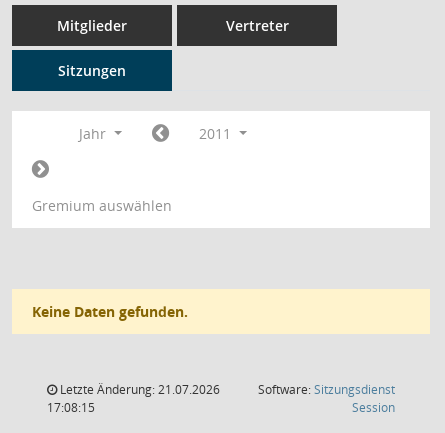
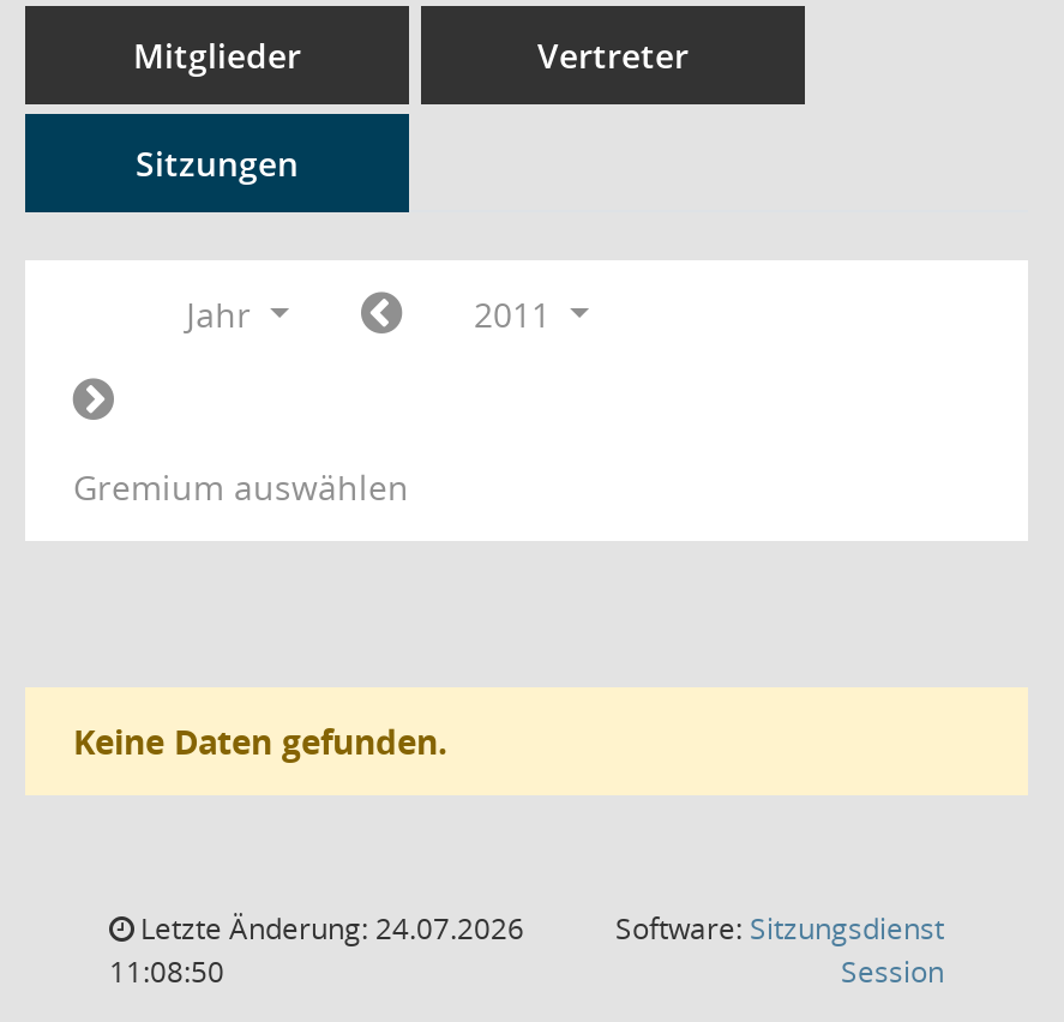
[57,381,220,398] Letzte Änderung: 21.07.2026 -> [133,908,524,949] Letzte Änderung: 24.07.2026
[47,399,95,416] 17:08:15 -> [109,951,224,992] 11:08:50

